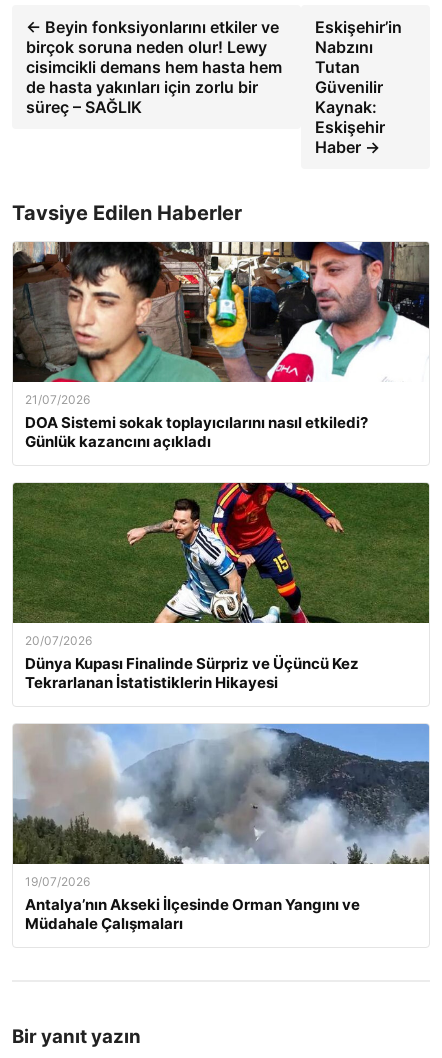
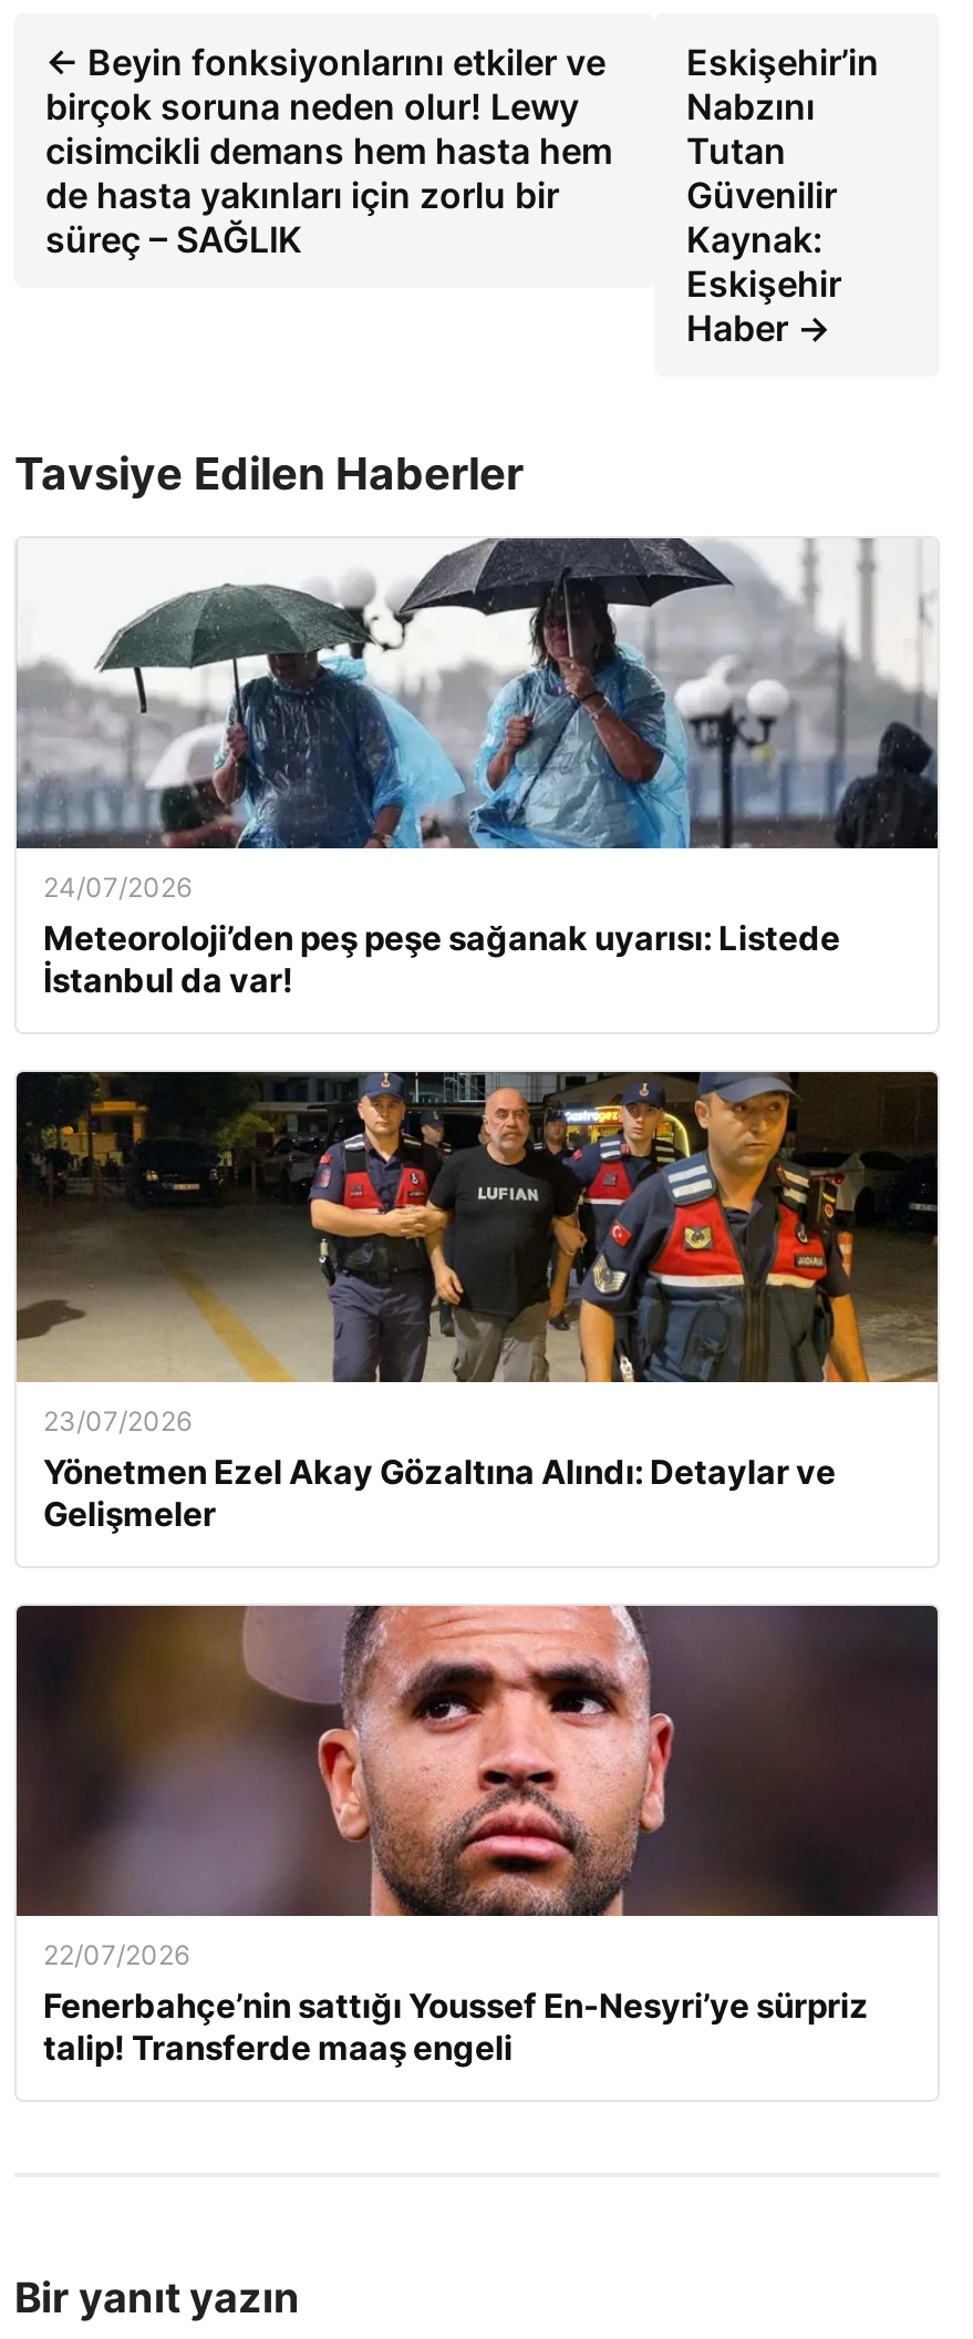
[12,241,430,451] [image] | 21/07/2026 | DOA Sistemi sokak toplayıcılarını nasıl etkiledi? | Günlük kazancını açıkladı -> [14,536,940,1001] [image] | 24/07/2026 | Meteoroloji’den peş peşe sağanak uyarısı: Listede | İstanbul da var!
[13,482,429,692] [image] | 20/07/2026 | Dünya Kupası Finalinde Sürpriz ve Üçüncü Kez | Tekrarlanan İstatistiklerin Hikayesi -> [17,1070,938,1535] [image] | 23/07/2026 | Yönetmen Ezel Akay Gözaltına Alındı: Detaylar ve | Gelişmeler
[12,723,430,933] [image] | 19/07/2026 | Antalya’nın Akseki İlçesinde Orman Yangını ve | Müdahale Çalışmaları -> [14,1604,940,2069] [image] | 22/07/2026 | Fenerbahçe’nin sattığı Youssef En-Nesyri’ye sürpriz | talip! Transferde maaş engeli

